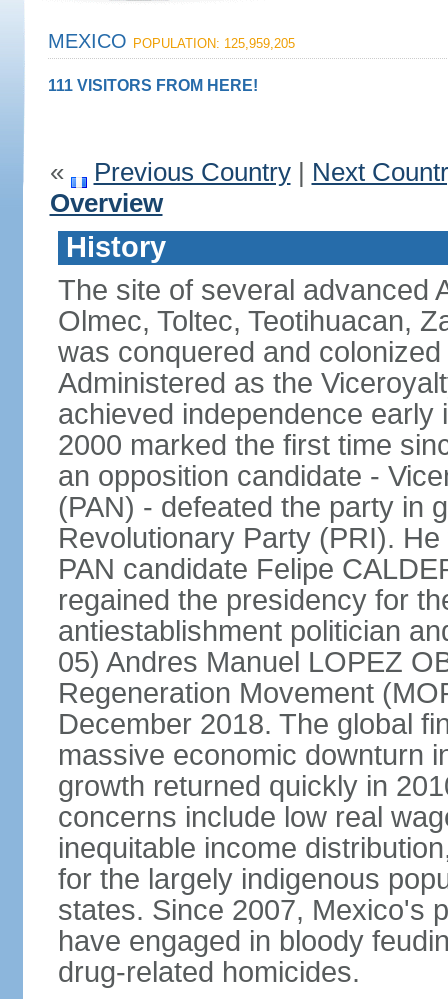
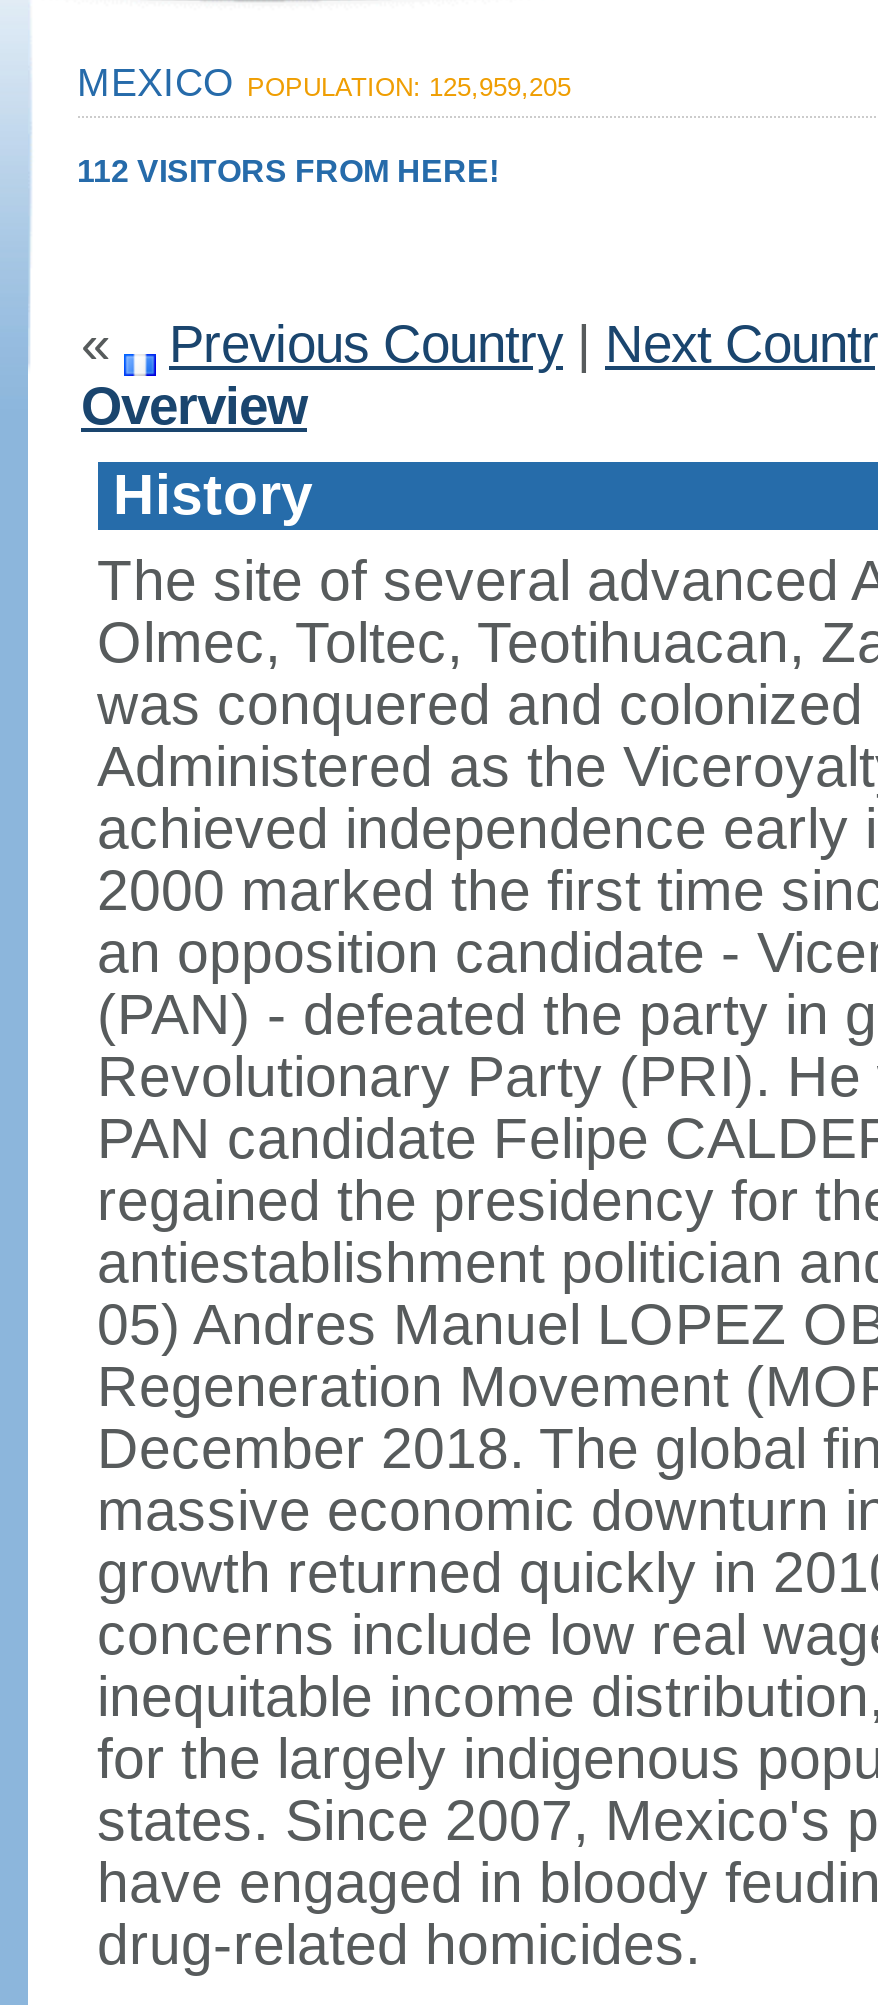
[47,77,257,94] 111 VISITORS FROM HERE! -> [77,154,499,188] 112 VISITORS FROM HERE!

